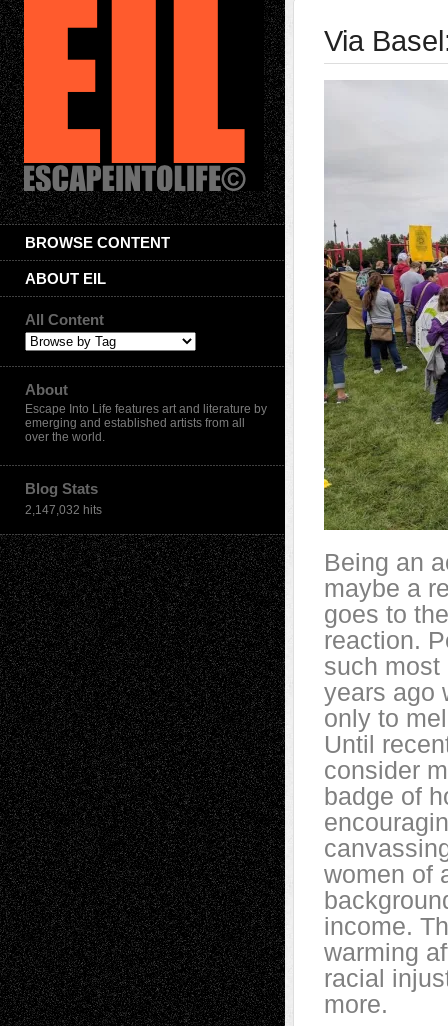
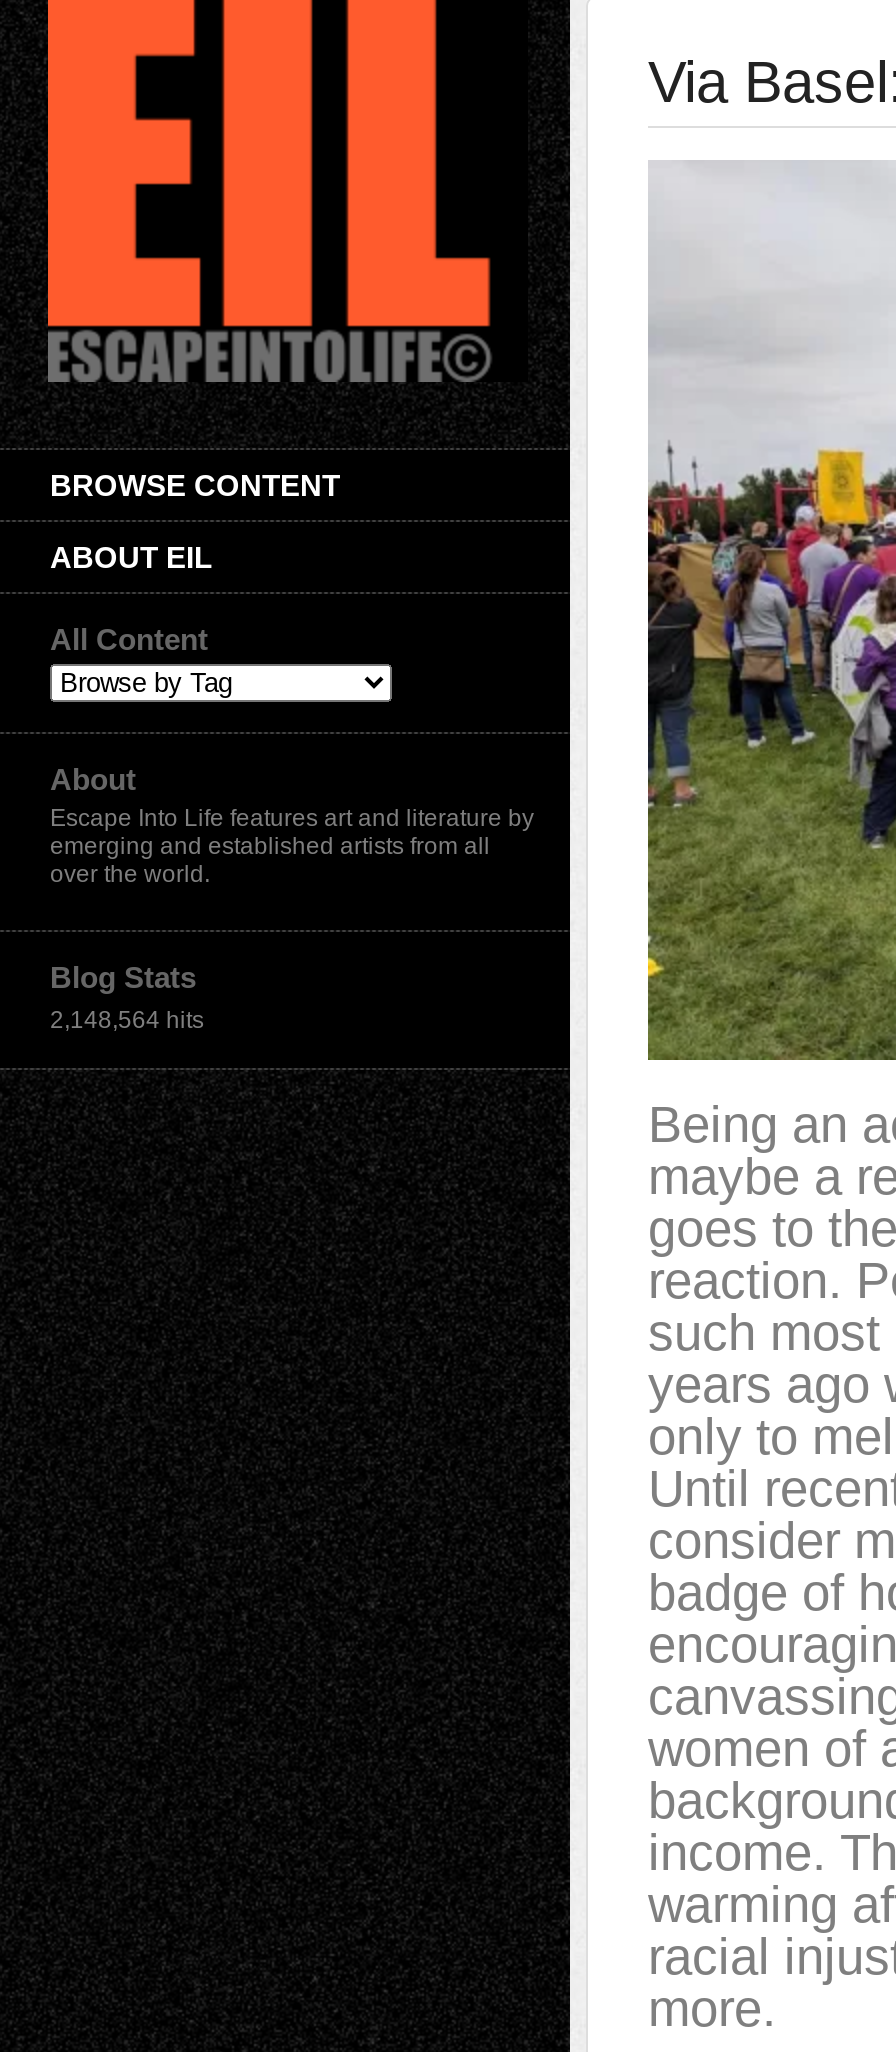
[25,503,102,517] 2,147,032 hits -> [50,1006,204,1034] 2,148,564 hits

